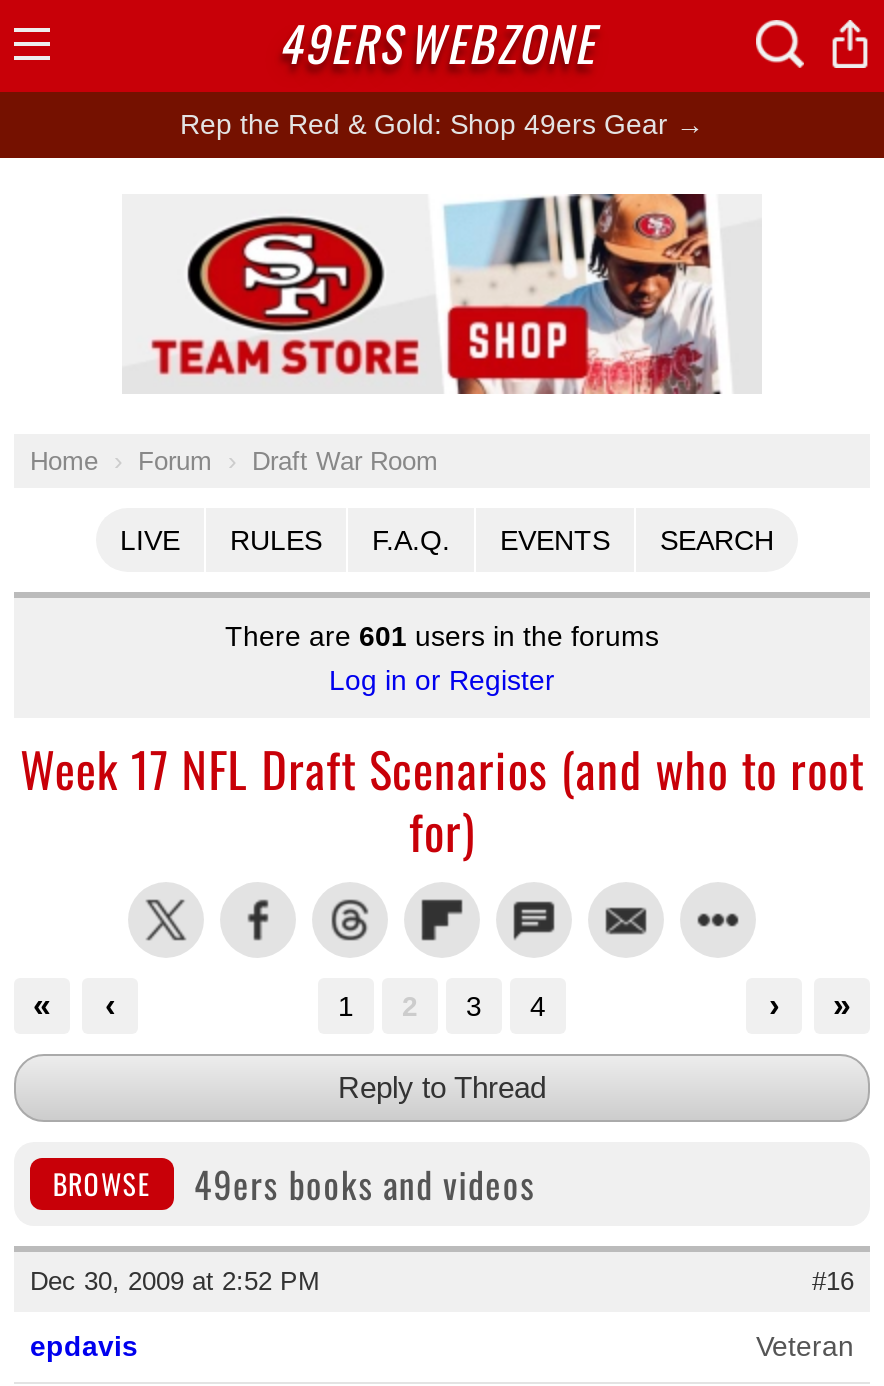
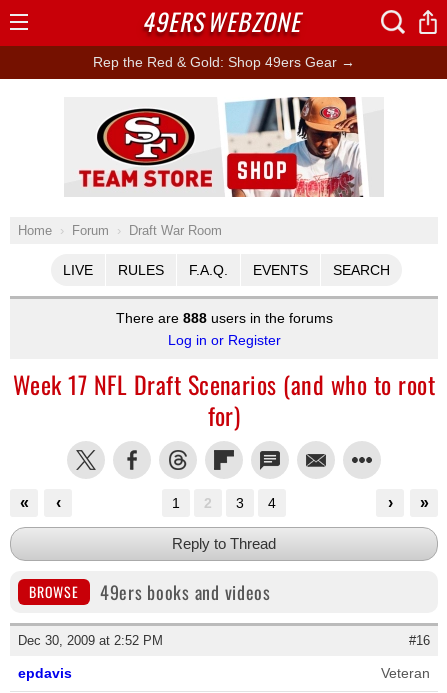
[225,620,659,652] There are 601 users in the forums -> [115,310,332,326] There are 888 users in the forums

